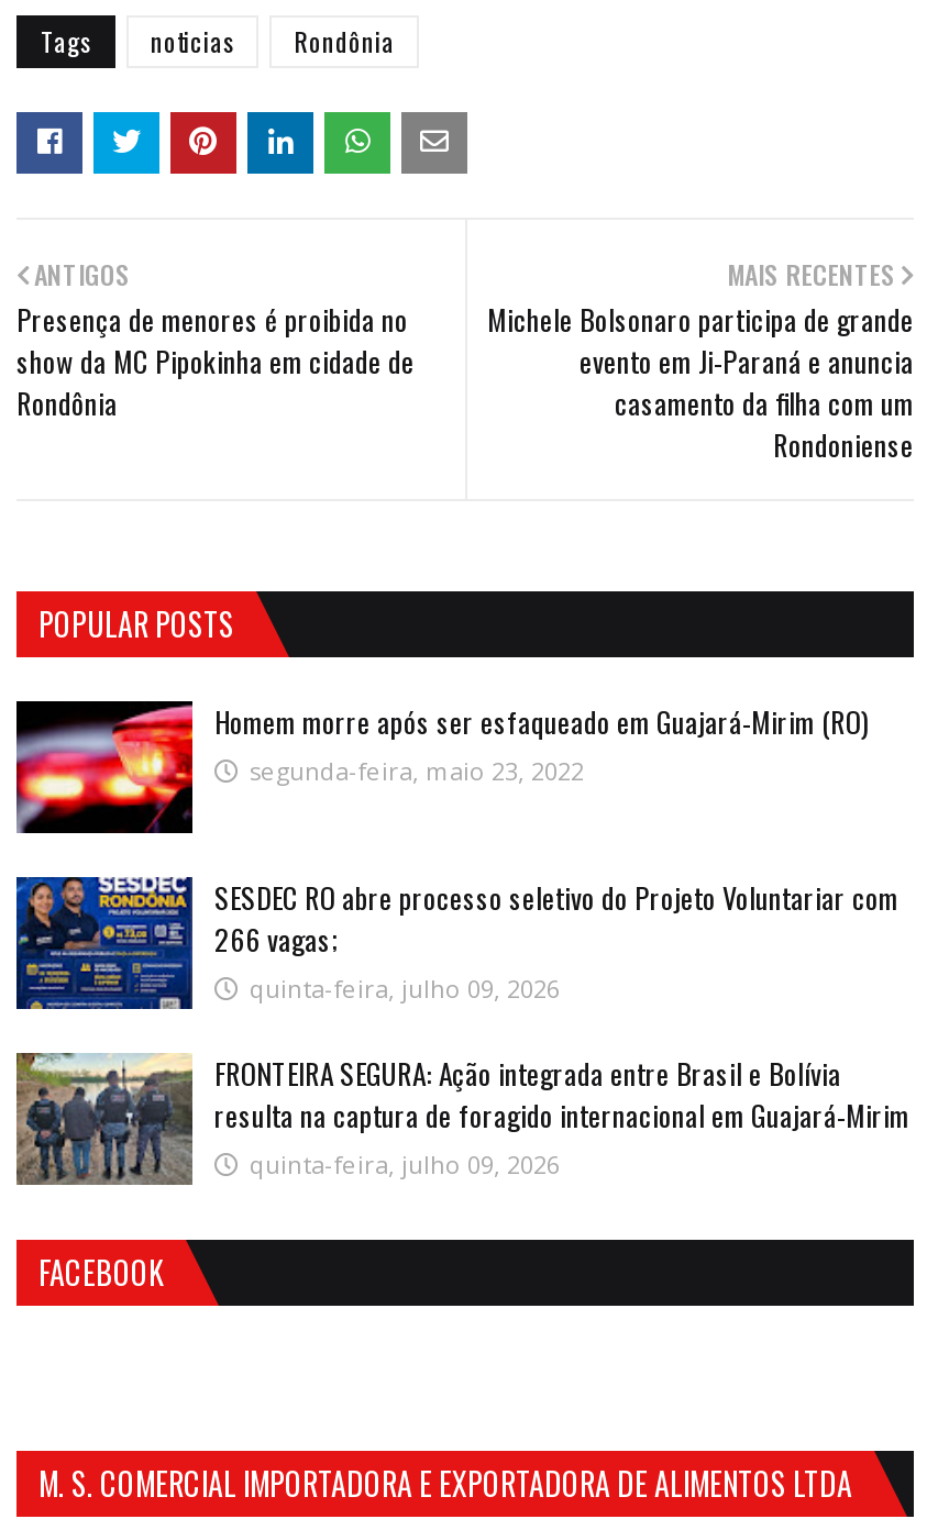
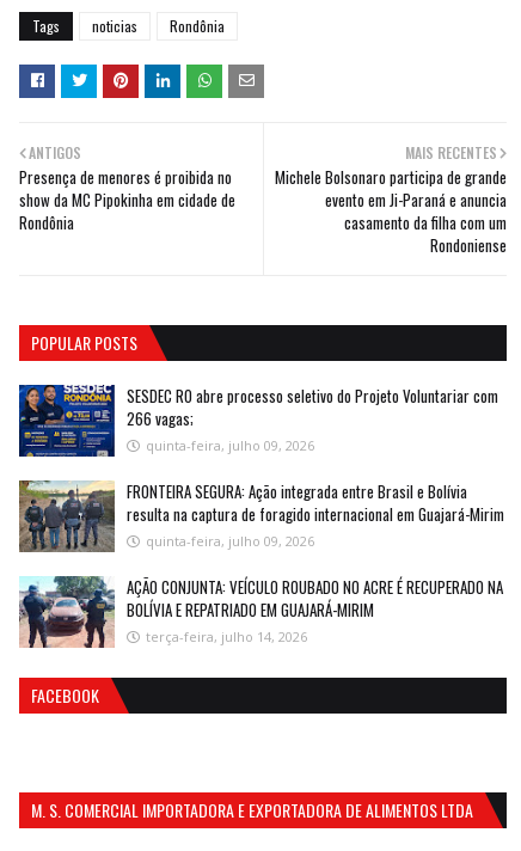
[14,699,870,835] [image] | Homem morre após ser esfaqueado em Guajará-Mirim (RO) | segunda-feira, maio 23, 2022 -> none
moved [12,873,909,1180] -> [17,382,504,550]: [image] | SESDEC RO abre processo seletivo do Projeto Voluntariar com | 266 vagas; | quinta-feira, julho 09, 2026 | FRONTEIRA SEGURA: Ação integrada entre Brasil e Bolívia | resulta na captura de foragido internacional em Guajará-Mirim | quinta-feira, julho 09, 2026
none -> [19,575,503,648] [image] | AÇÃO CONJUNTA: VEÍCULO ROUBADO NO ACRE É RECUPERADO NA | BOLÍVIA E REPATRIADO EM GUAJARÁ-MIRIM | terça-feira, julho 14, 2026

